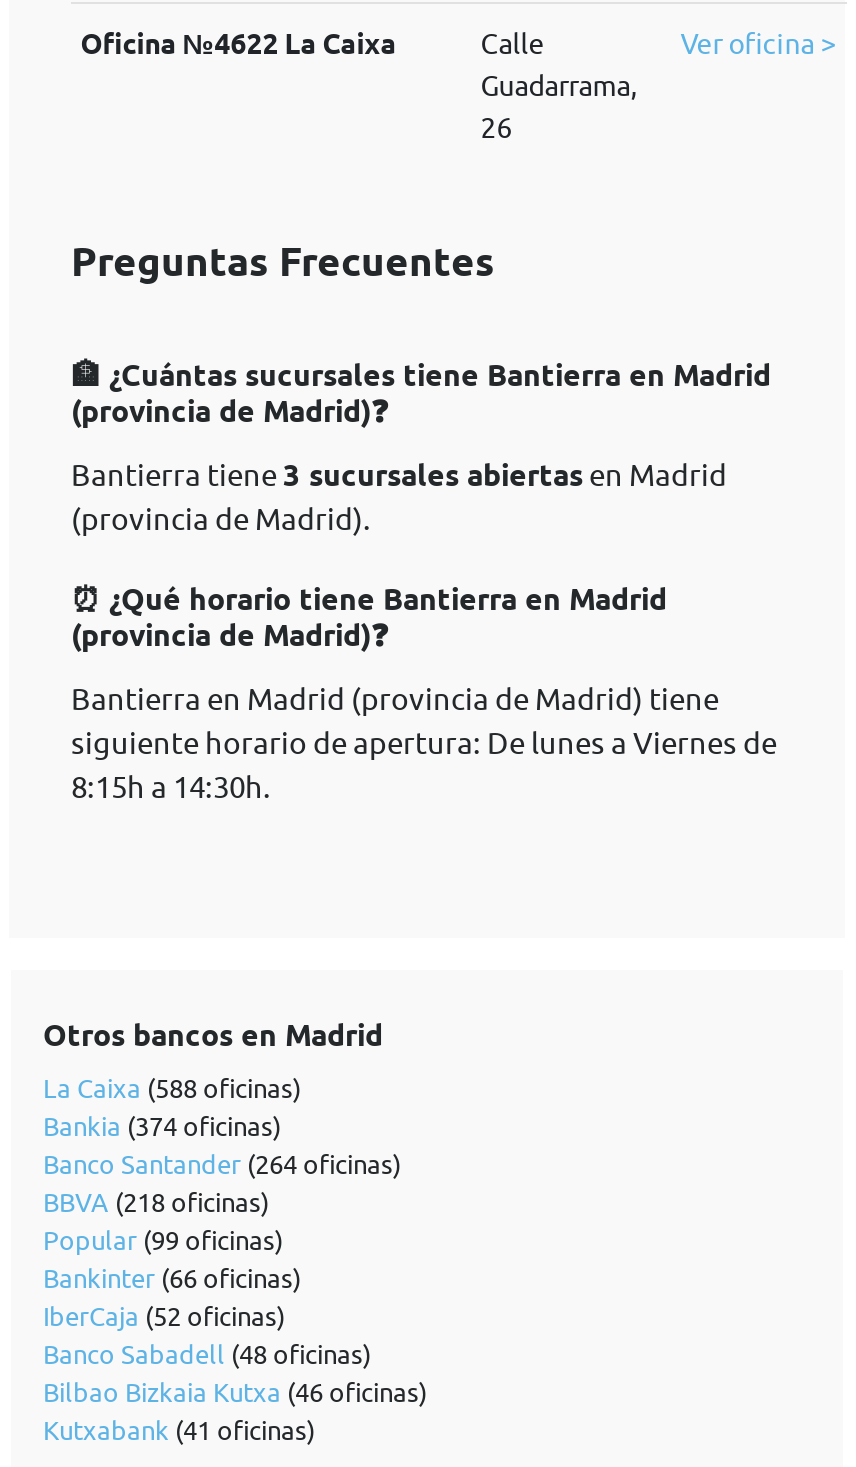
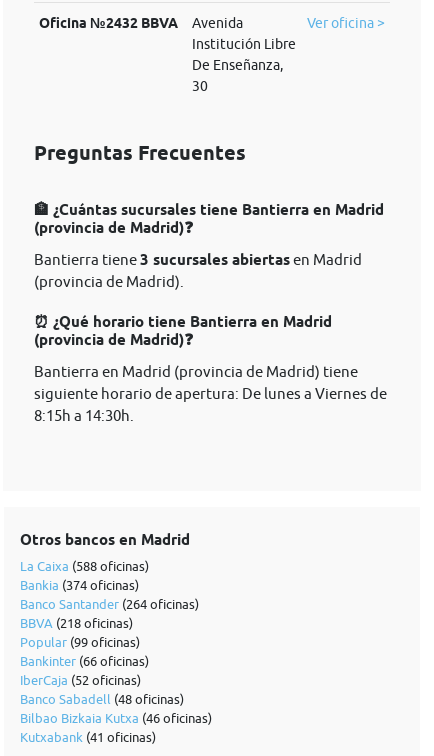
[81,28,637,144] Oficina №4622 La Caixa | Calle | Guadarrama, | 26 -> [39,15,296,94] Oficina №2432 BBVA | Avenida | Institución Libre | De Enseñanza, | 30

